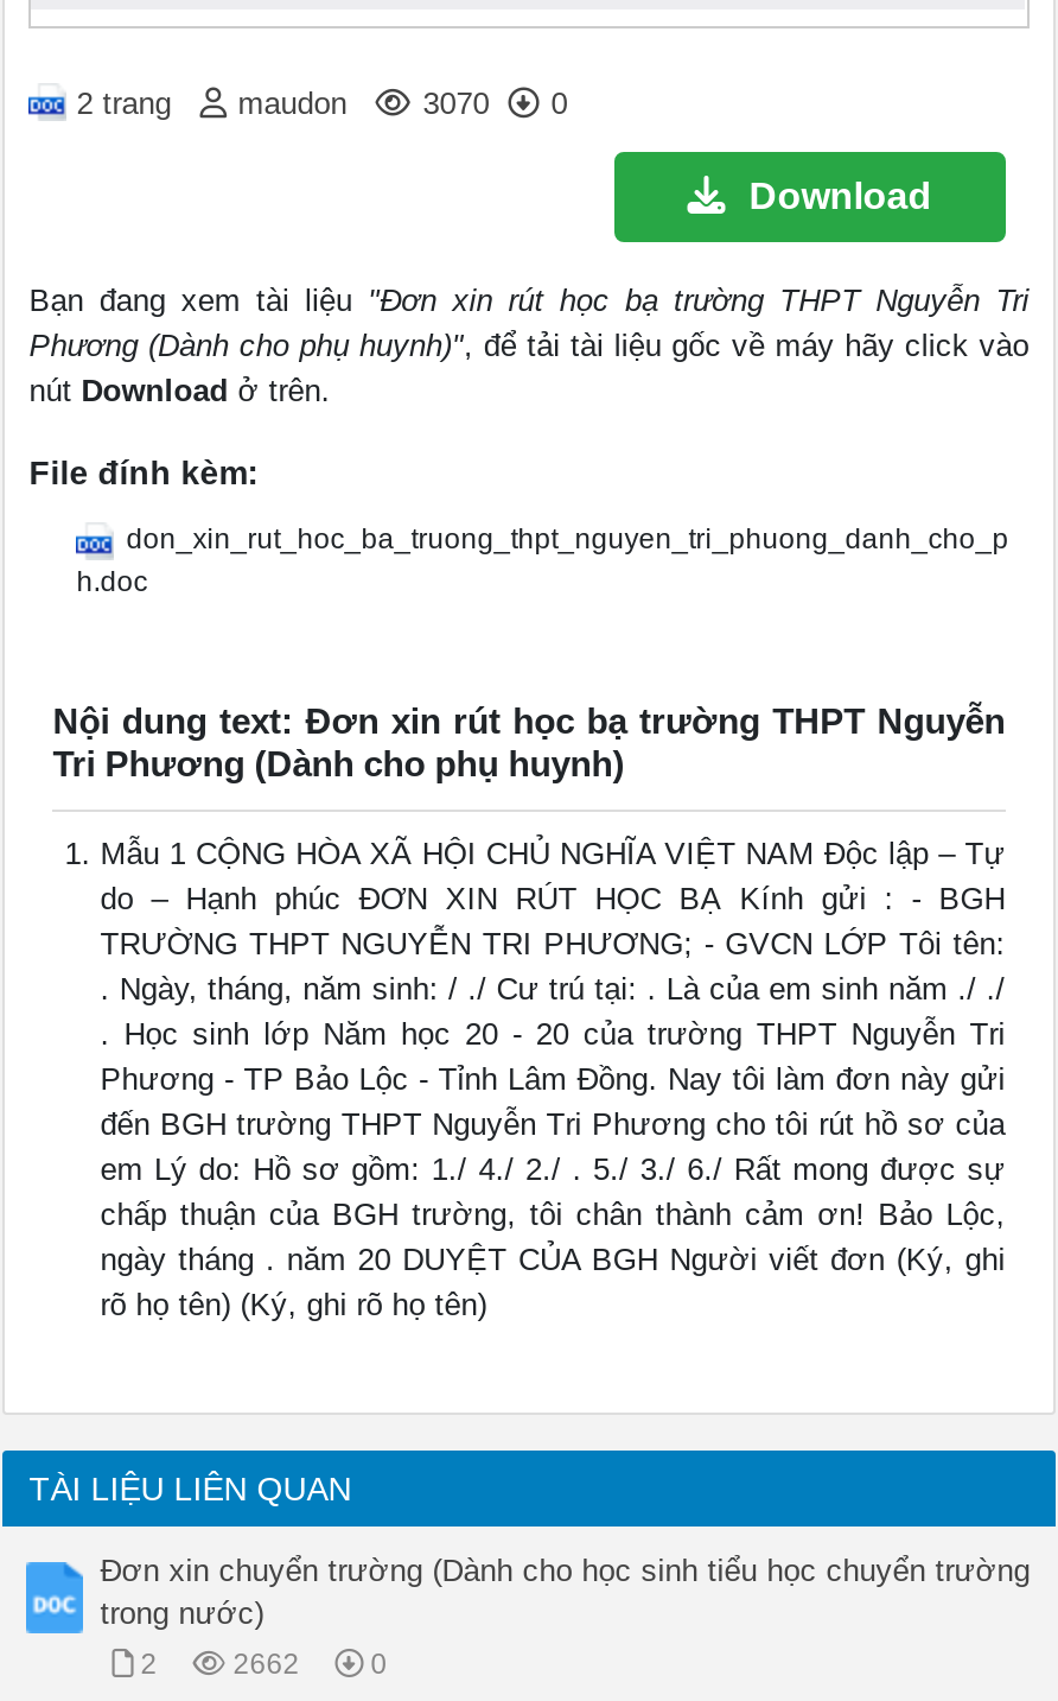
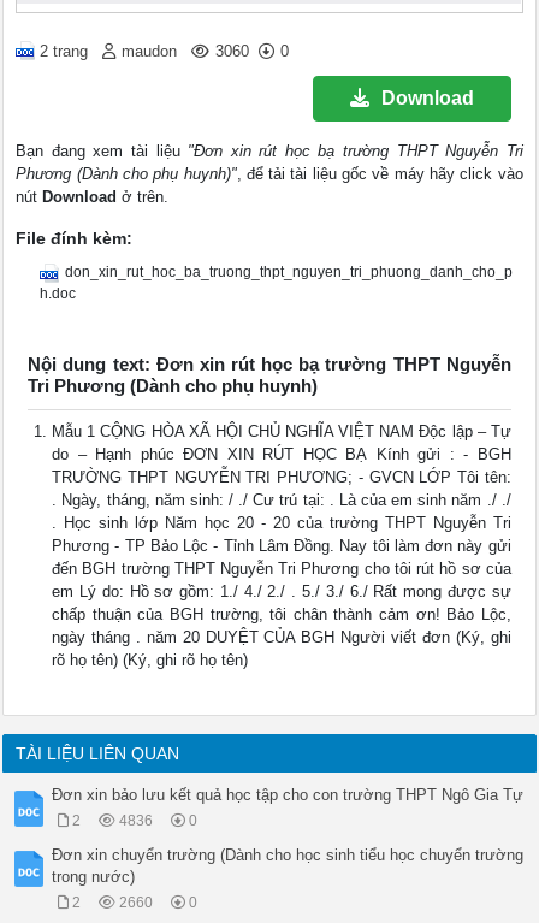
[423,85,567,121] 3070 0 -> [216,42,289,60] 3060 0
none -> [52,786,524,829] Đơn xin bảo lưu kết quả học tập cho con trường THPT Ngô Gia Tự | 2 | 4836 | 0
[233,1648,299,1681] 2662 -> [119,894,153,911] 2660

